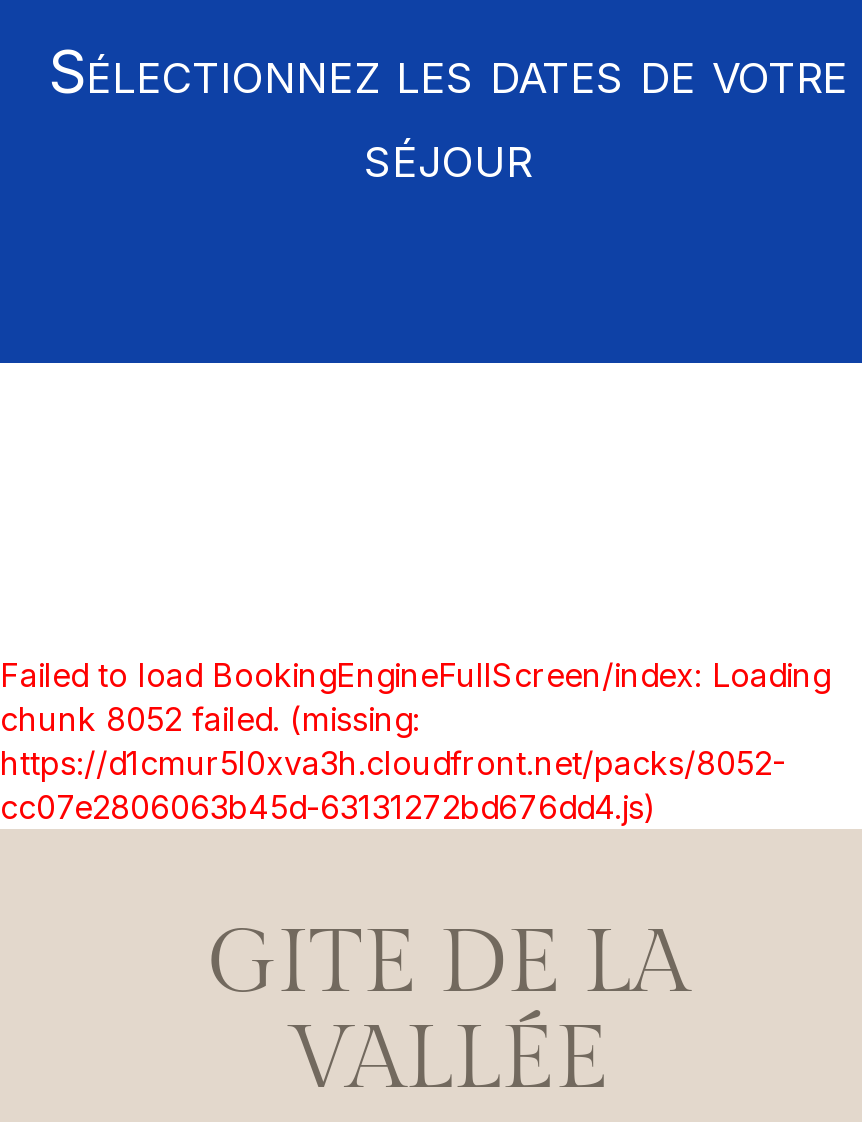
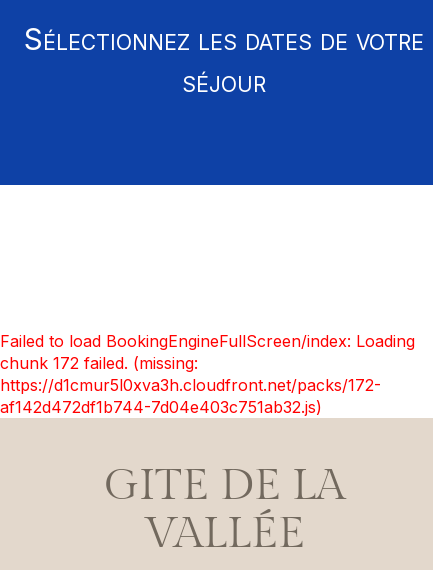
[0,699,786,827] chunk 8052 failed. (missing: | https://d1cmur5l0xva3h.cloudfront.net/packs/8052- | cc07e2806063b45d-63131272bd676dd4.js) -> [0,353,381,417] chunk 172 failed. (missing: | https://d1cmur5l0xva3h.cloudfront.net/packs/172- | af142d472df1b744-7d04e403c751ab32.js)

